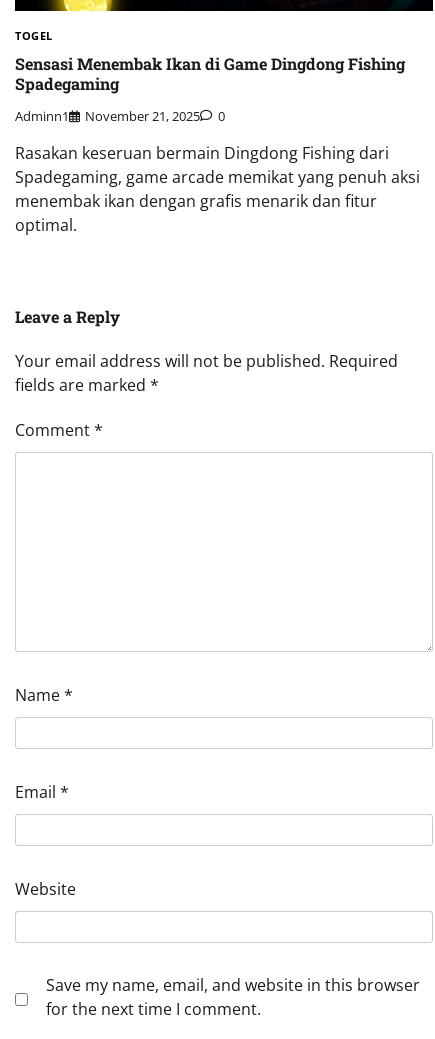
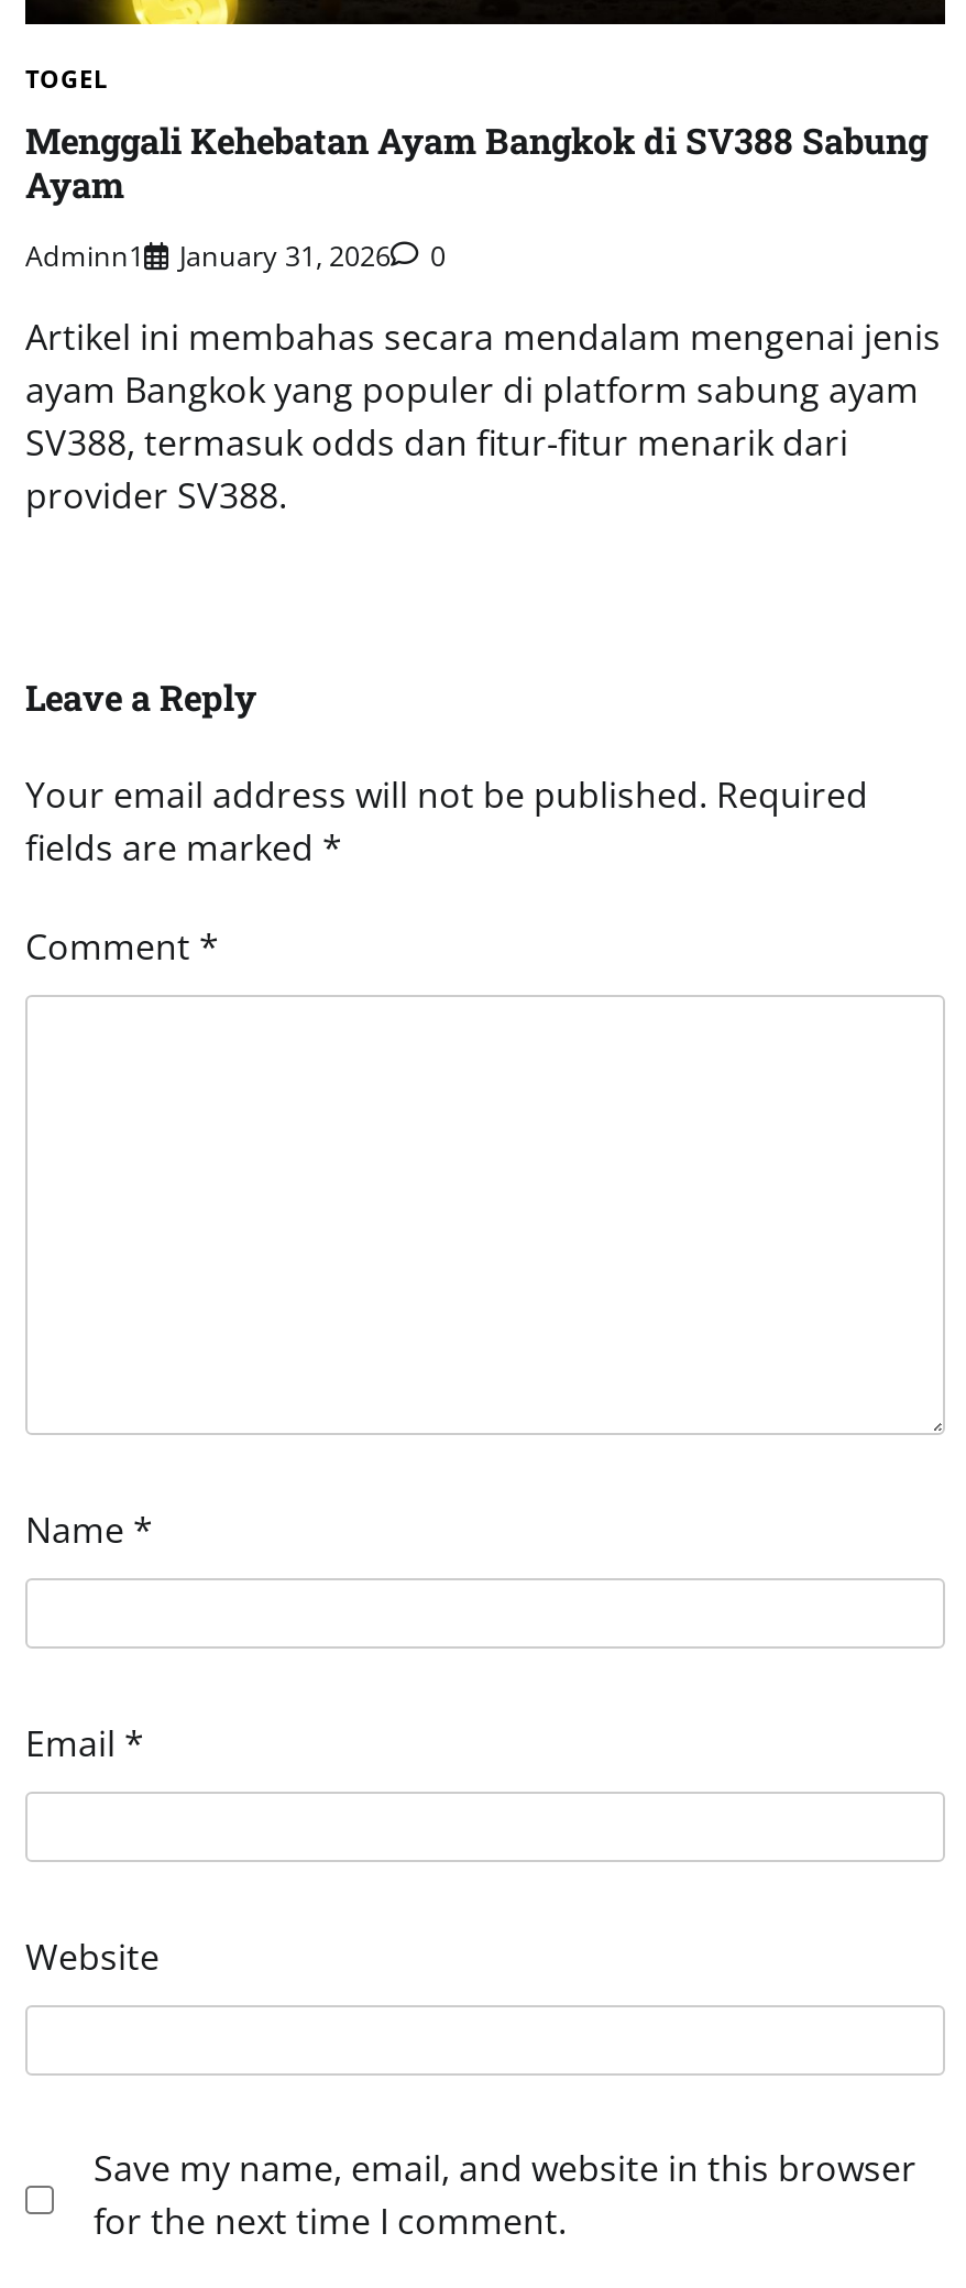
[15,53,405,94] Sensasi Menembak Ikan di Game Dingdong Fishing | Spadegaming -> [25,117,927,207] Menggali Kehebatan Ayam Bangkok di SV388 Sabung | Ayam
[15,107,225,125] Adminn1 November 21, 2025 0 -> [25,236,446,276] Adminn1 January 31, 2026 0
[15,142,420,236] Rasakan keseruan bermain Dingdong Fishing dari | Spadegaming, game arcade memikat yang penuh aksi | menembak ikan dengan grafis menarik dan fitur | optimal. -> [25,313,941,520] Artikel ini membahas secara mendalam mengenai jenis | ayam Bangkok yang populer di platform sabung ayam | SV388, termasuk odds dan fitur-fitur menarik dari | provider SV388.

